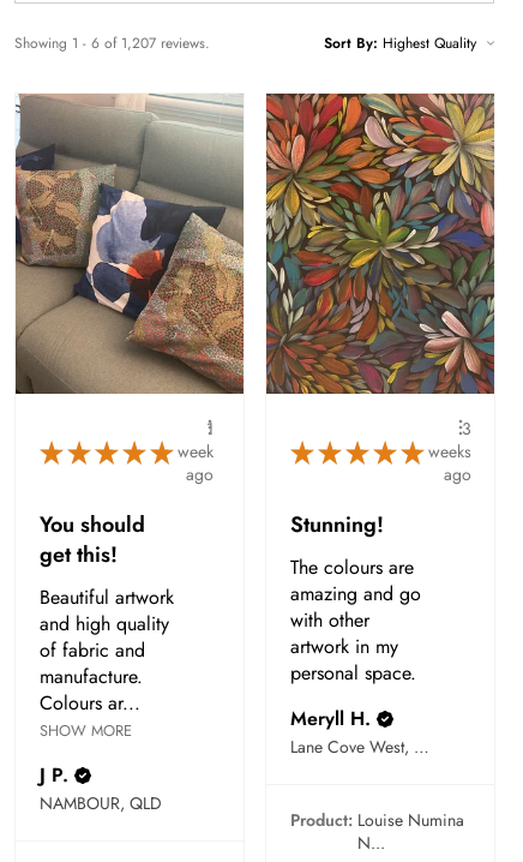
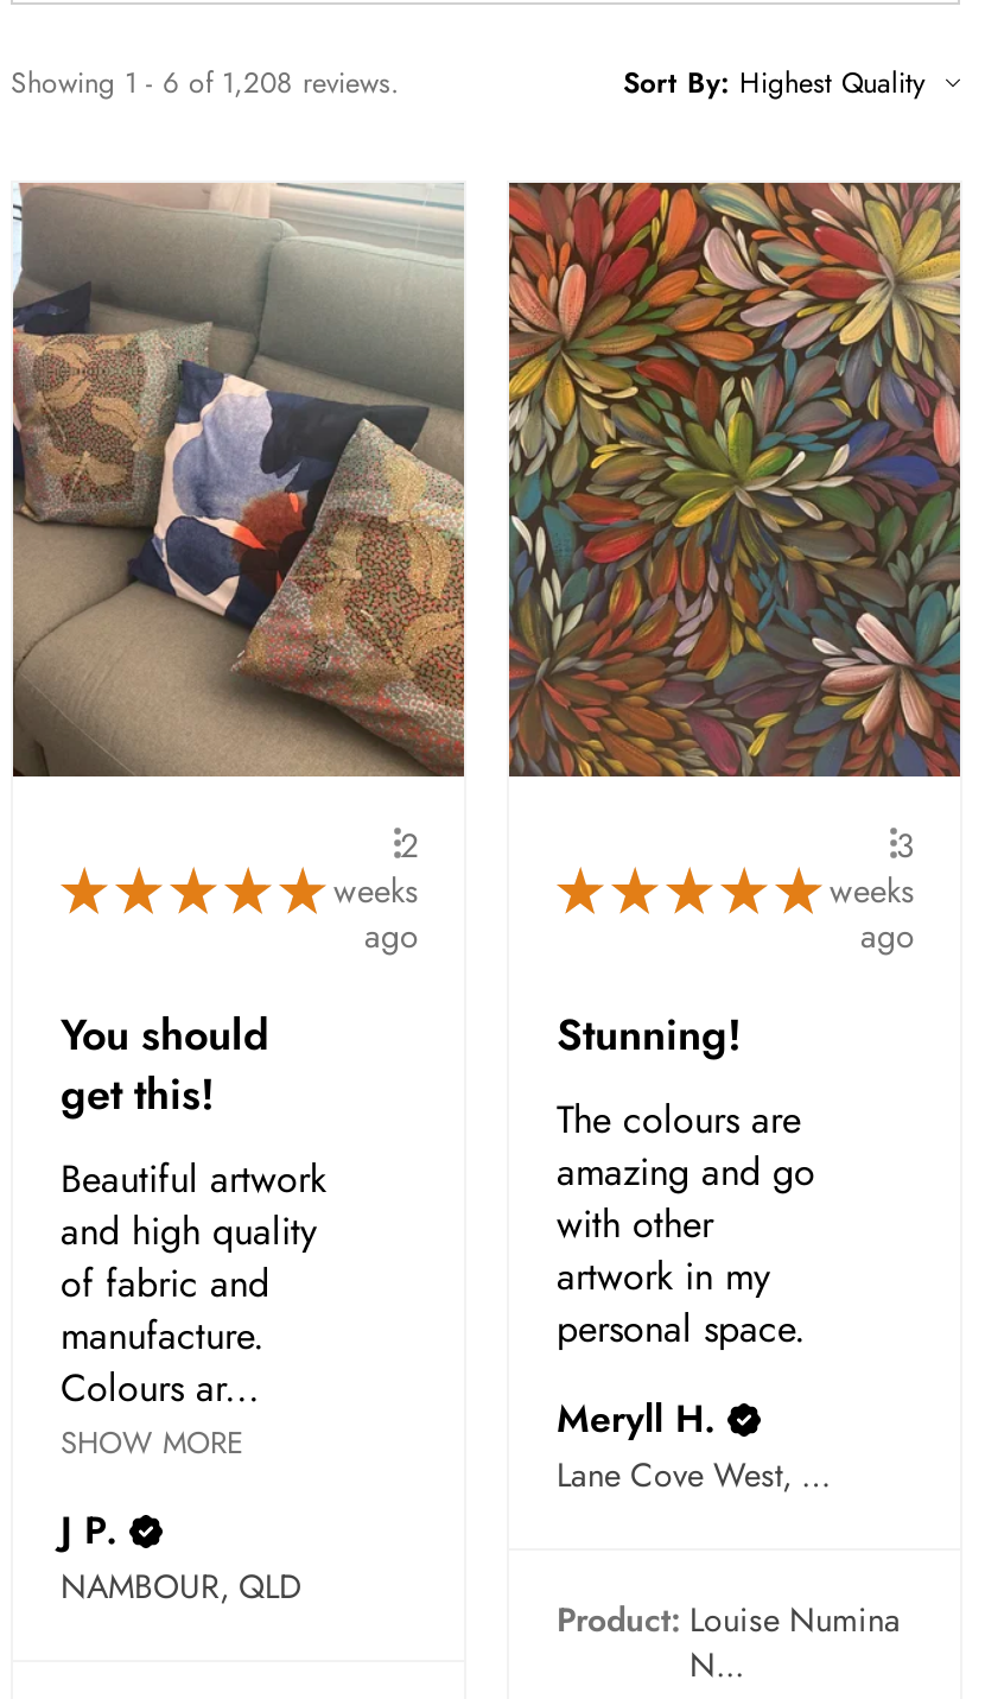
[14,33,210,55] Showing 1 - 6 of 1,207 reviews. -> [11,62,400,104] Showing 1 - 6 of 1,208 reviews.
[178,417,214,464] 1 | week -> [333,821,419,914] 2 | weeks

